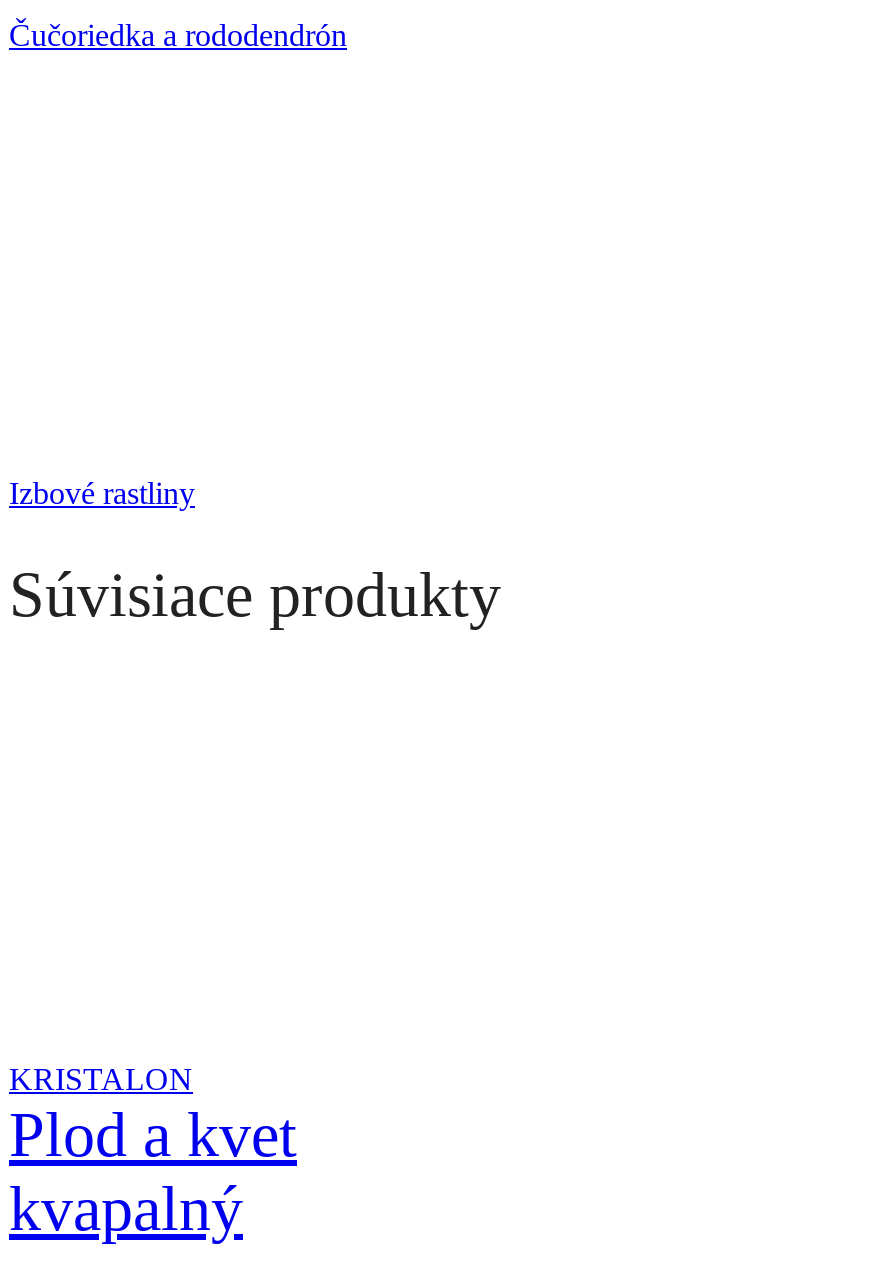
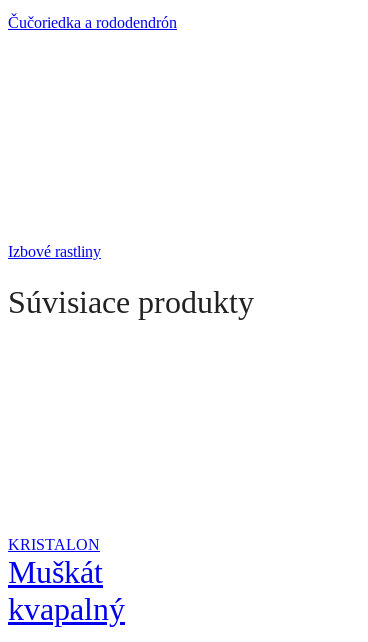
[9,1098,297,1170] Plod a kvet -> [8,554,103,590] Muškát

